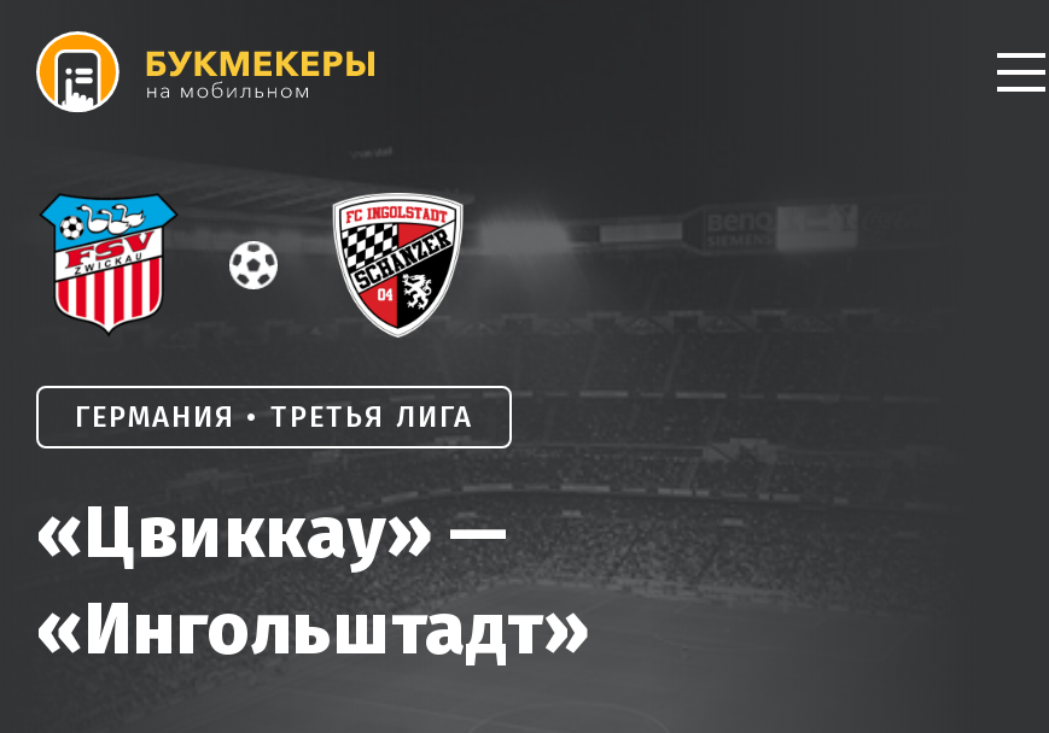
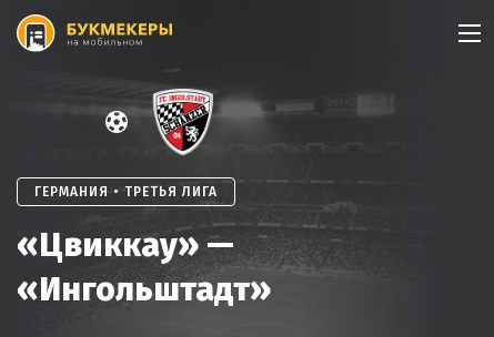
[41,195,176,333] [image] -> none

